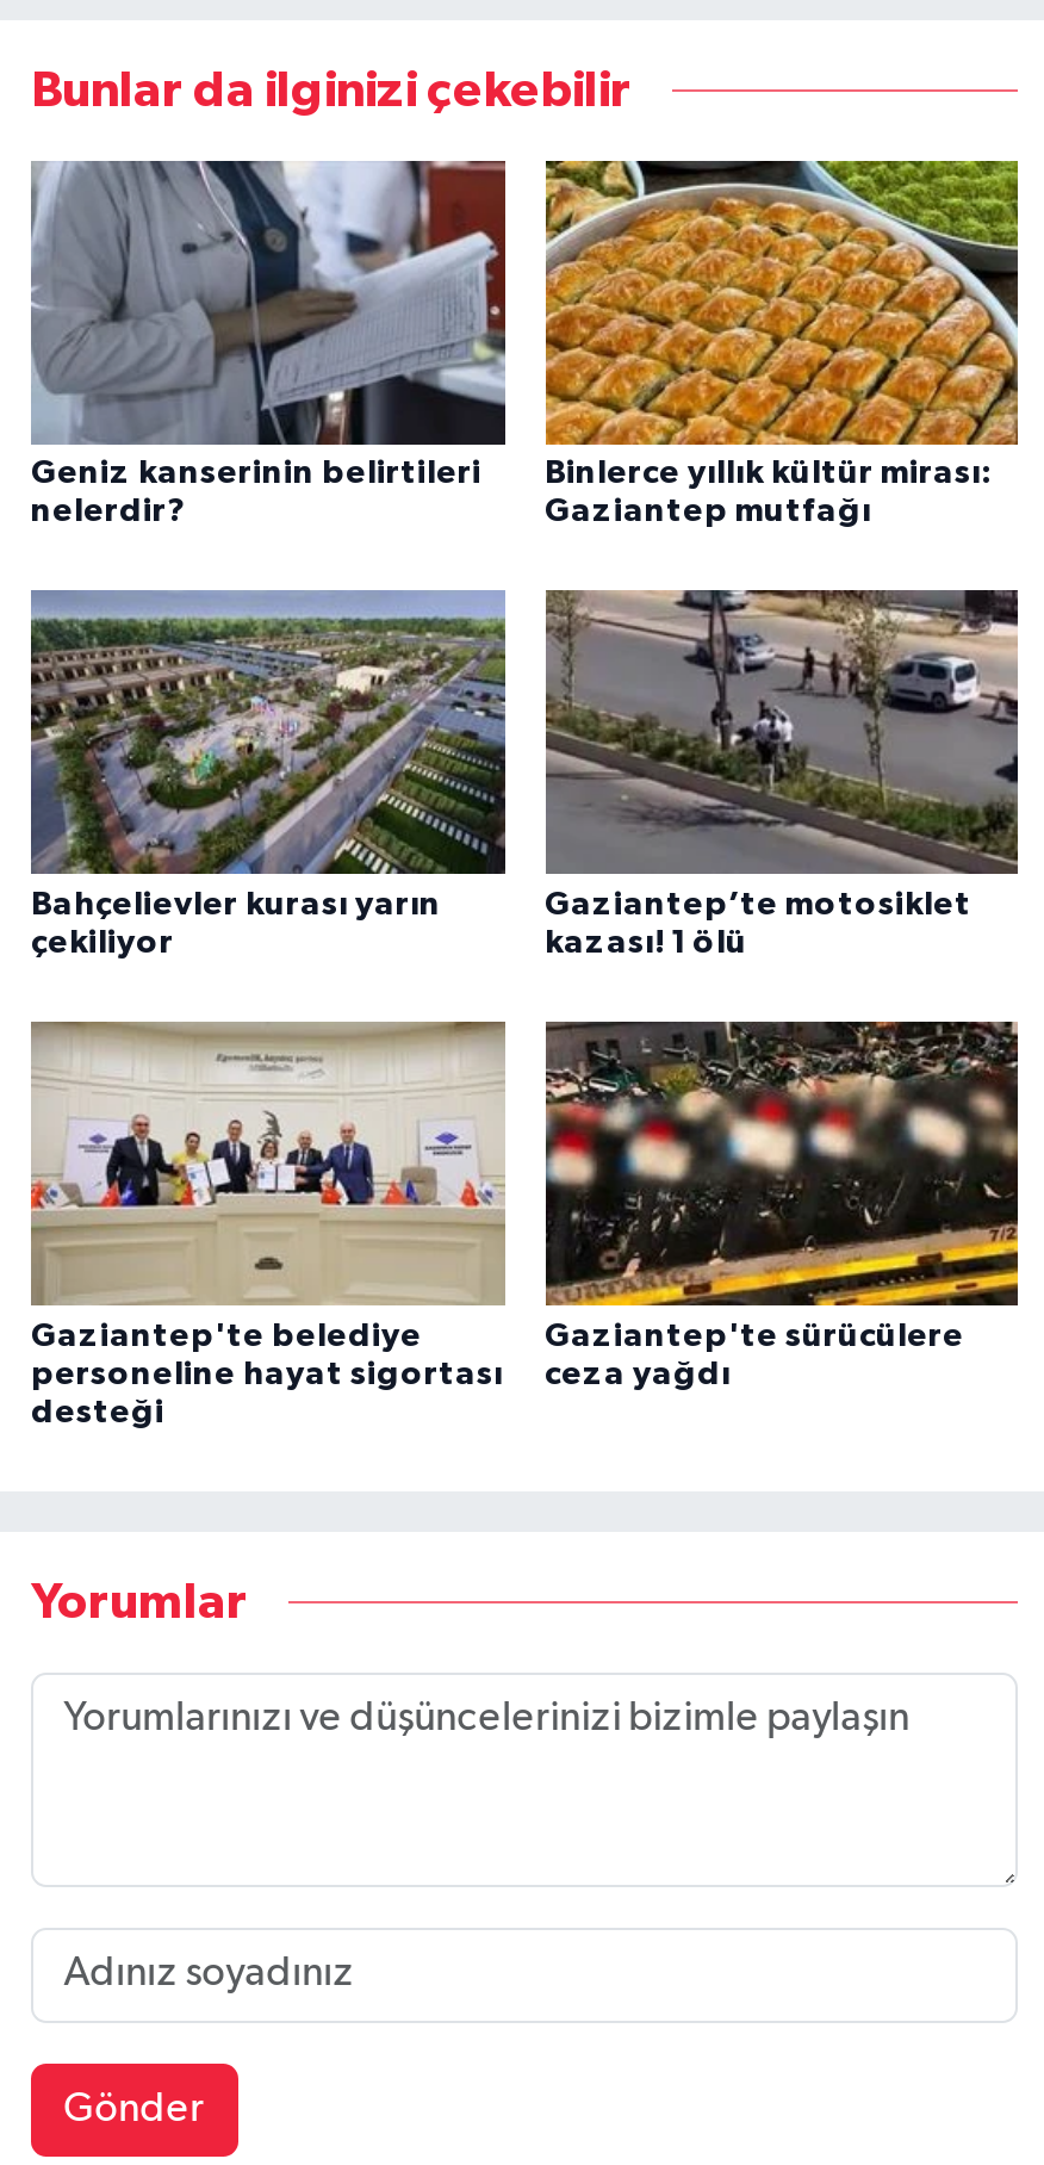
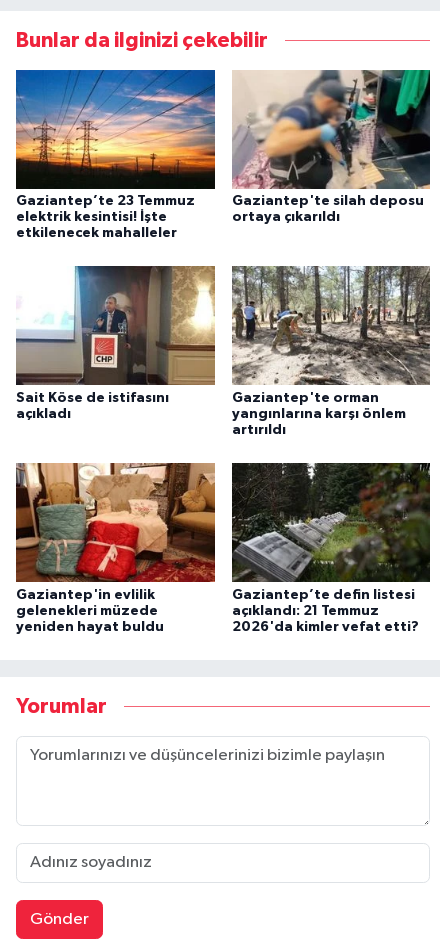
[31,159,508,528] [image] | Geniz kanserinin belirtileri | nelerdir? -> [15,69,216,240] [image] | Gaziantep’te 23 Temmuz | elektrik kesintisi! İşte | etkilenecek mahalleler
[543,159,1020,528] [image] | Binlerce yıllık kültür mirası: | Gaziantep mutfağı -> [231,69,431,224] [image] | Gaziantep'te silah deposu | ortaya çıkarıldı
[29,588,508,959] [image] | Bahçelievler kurası yarın | çekiliyor -> [16,265,216,421] [image] | Sait Köse de istifasını | açıkladı
[545,588,1018,959] [image] | Gaziantep’te motosiklet | kazası! 1 ölü -> [231,265,430,437] [image] | Gaziantep'te orman | yangınlarına karşı önlem | artırıldı
[29,1022,505,1428] [image] | Gaziantep'te belediye | personeline hayat sigortası | desteği -> [15,463,215,633] [image] | Gaziantep'in evlilik | gelenekleri müzede | yeniden hayat buldu
[543,1019,1020,1390] [image] | Gaziantep'te sürücülere | ceza yağdı -> [231,462,431,633] [image] | Gaziantep’te defin listesi | açıklandı: 21 Temmuz | 2026'da kimler vefat etti?

